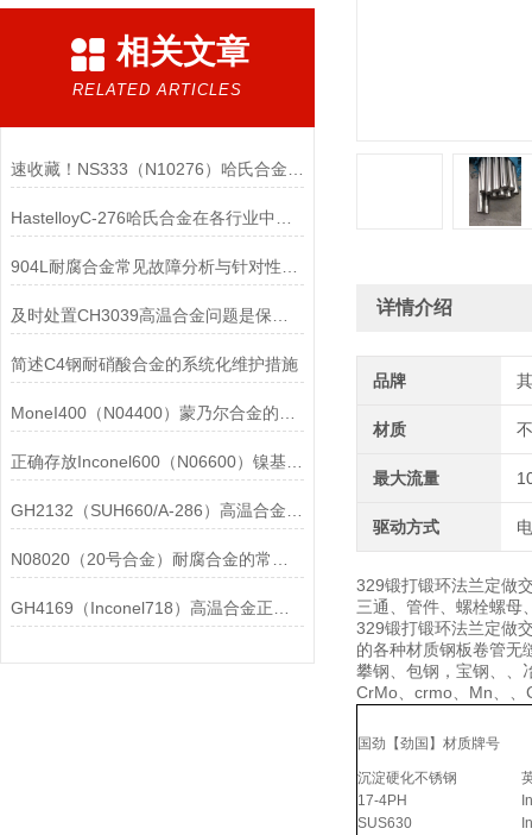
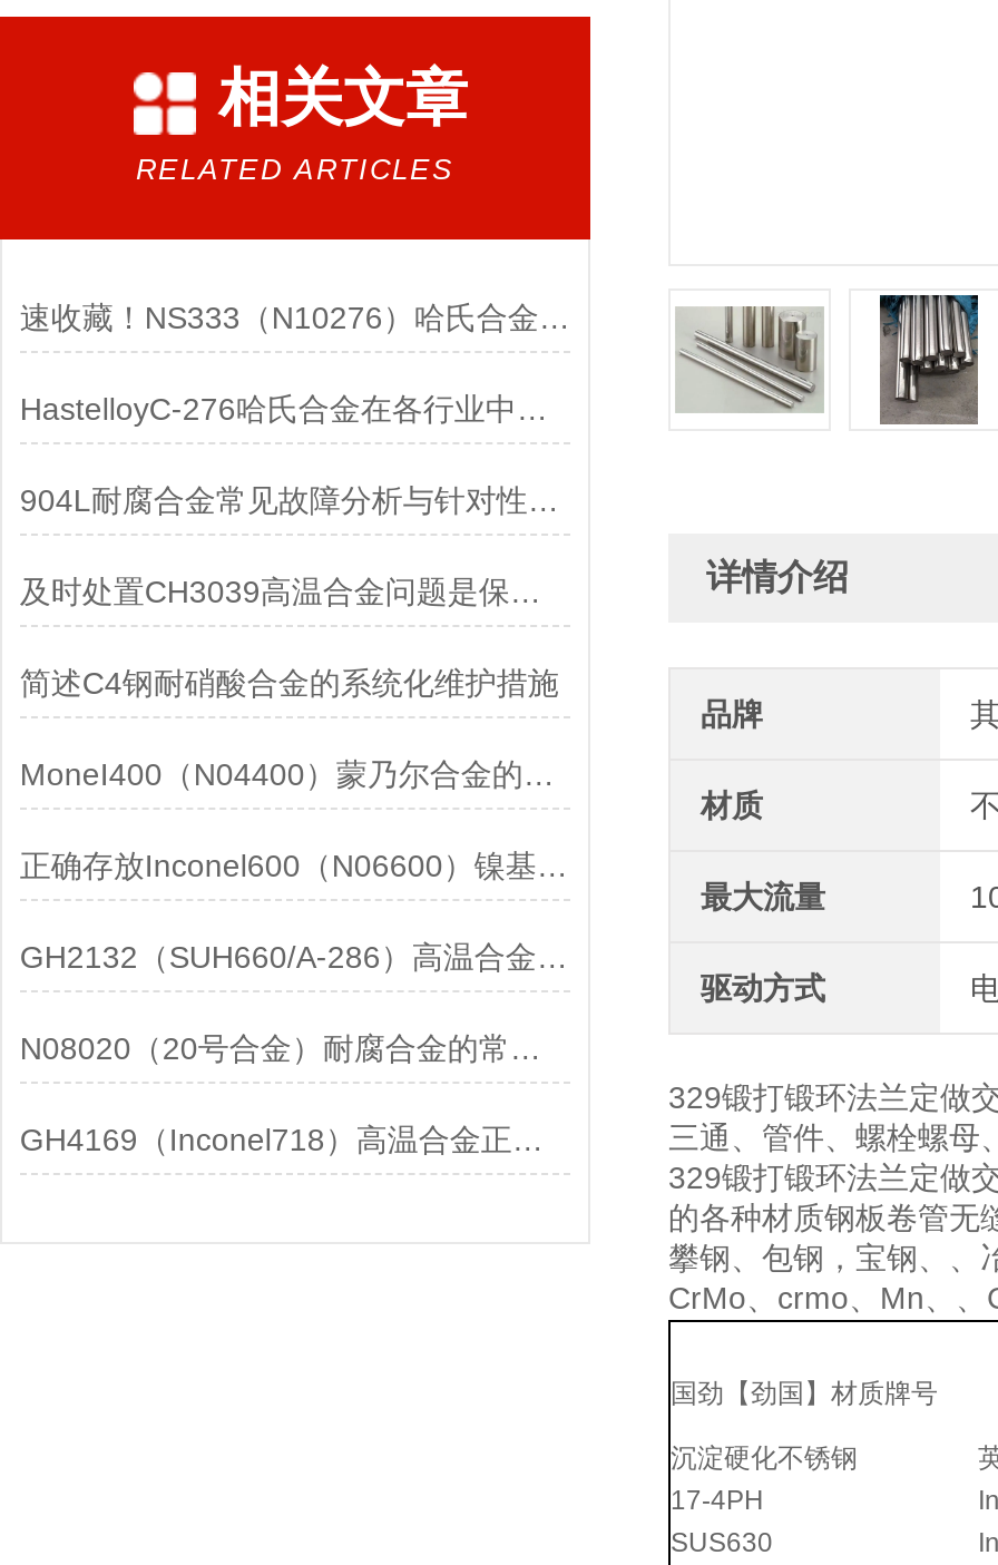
none -> [675,304,824,413] [image]

